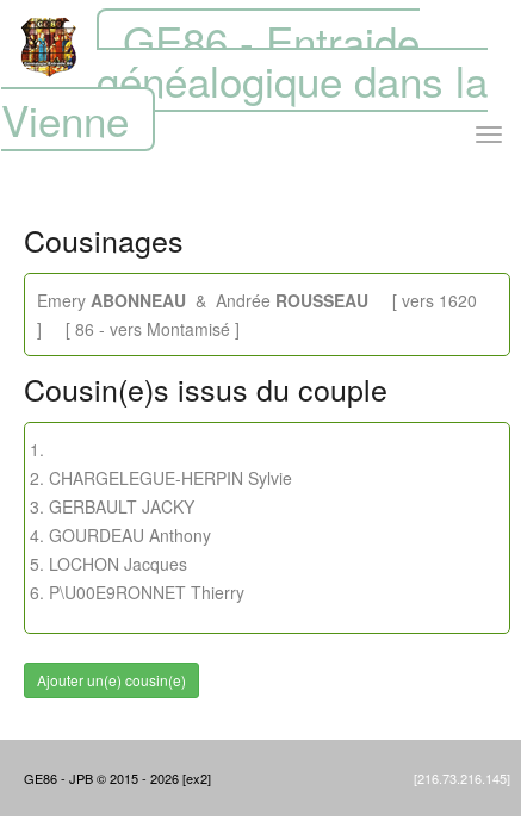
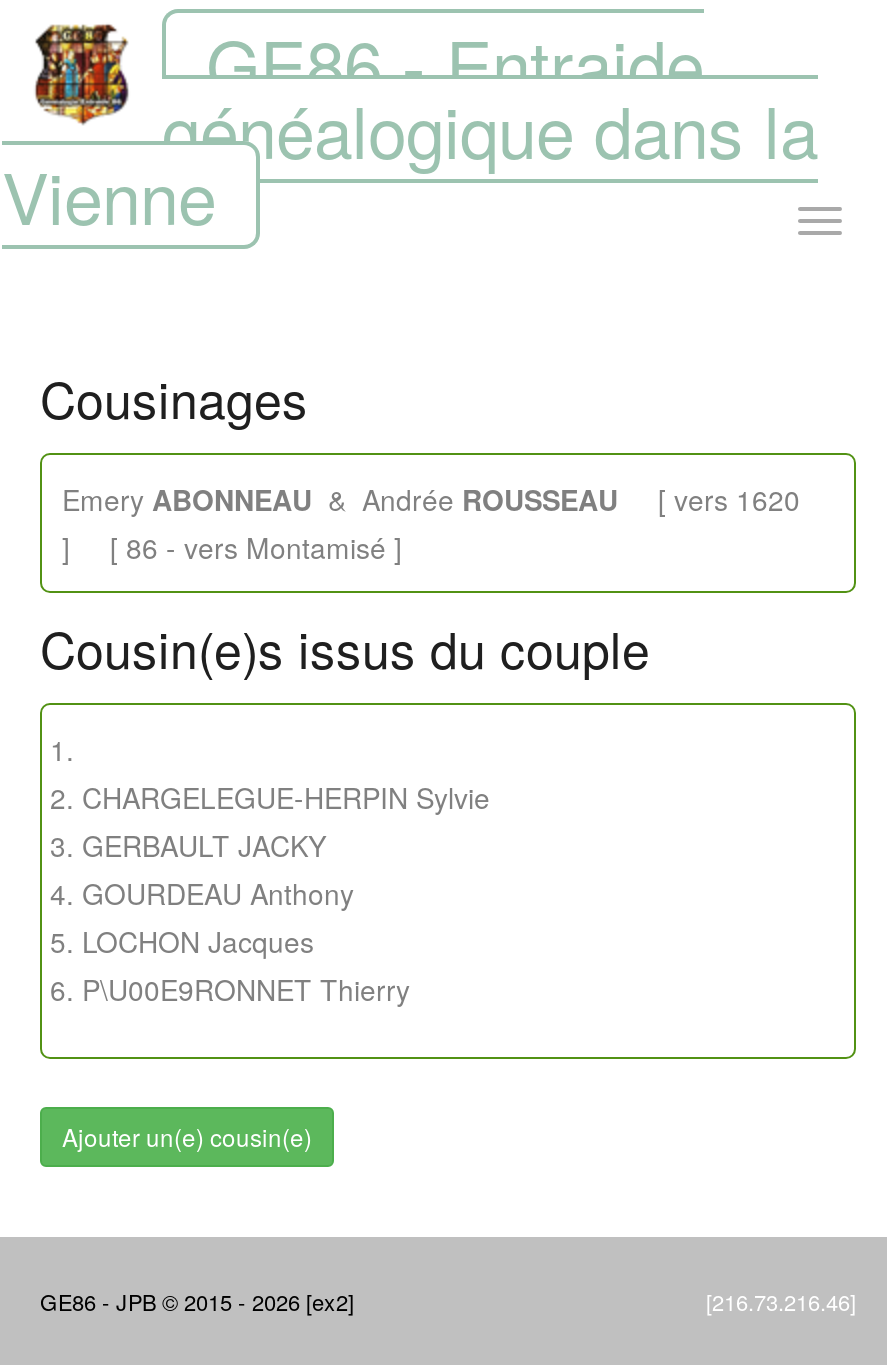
[414,769,510,788] [216.73.216.145] -> [706,1285,856,1317] [216.73.216.46]

